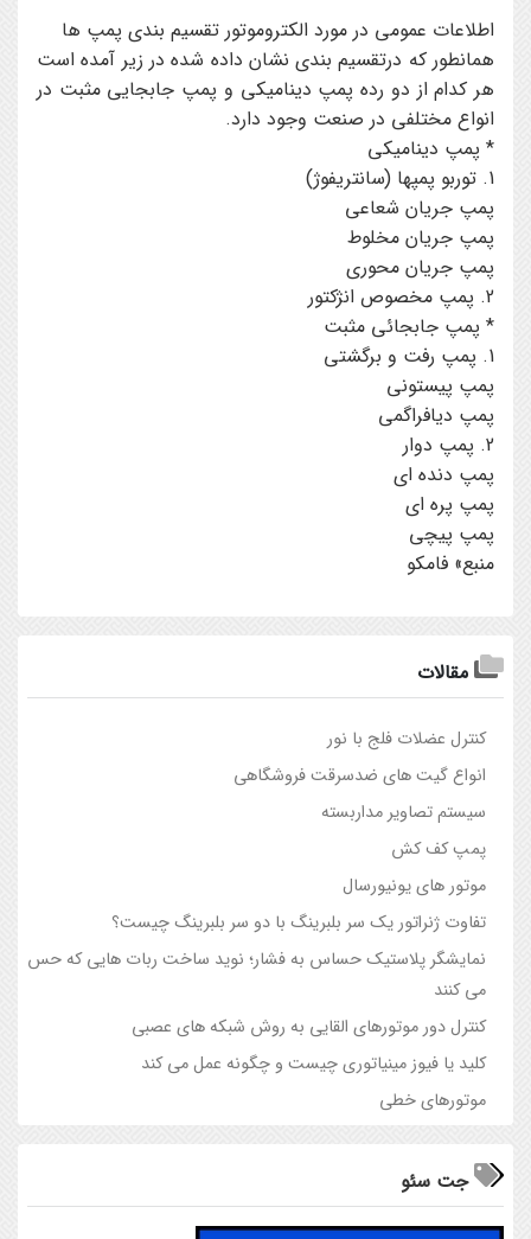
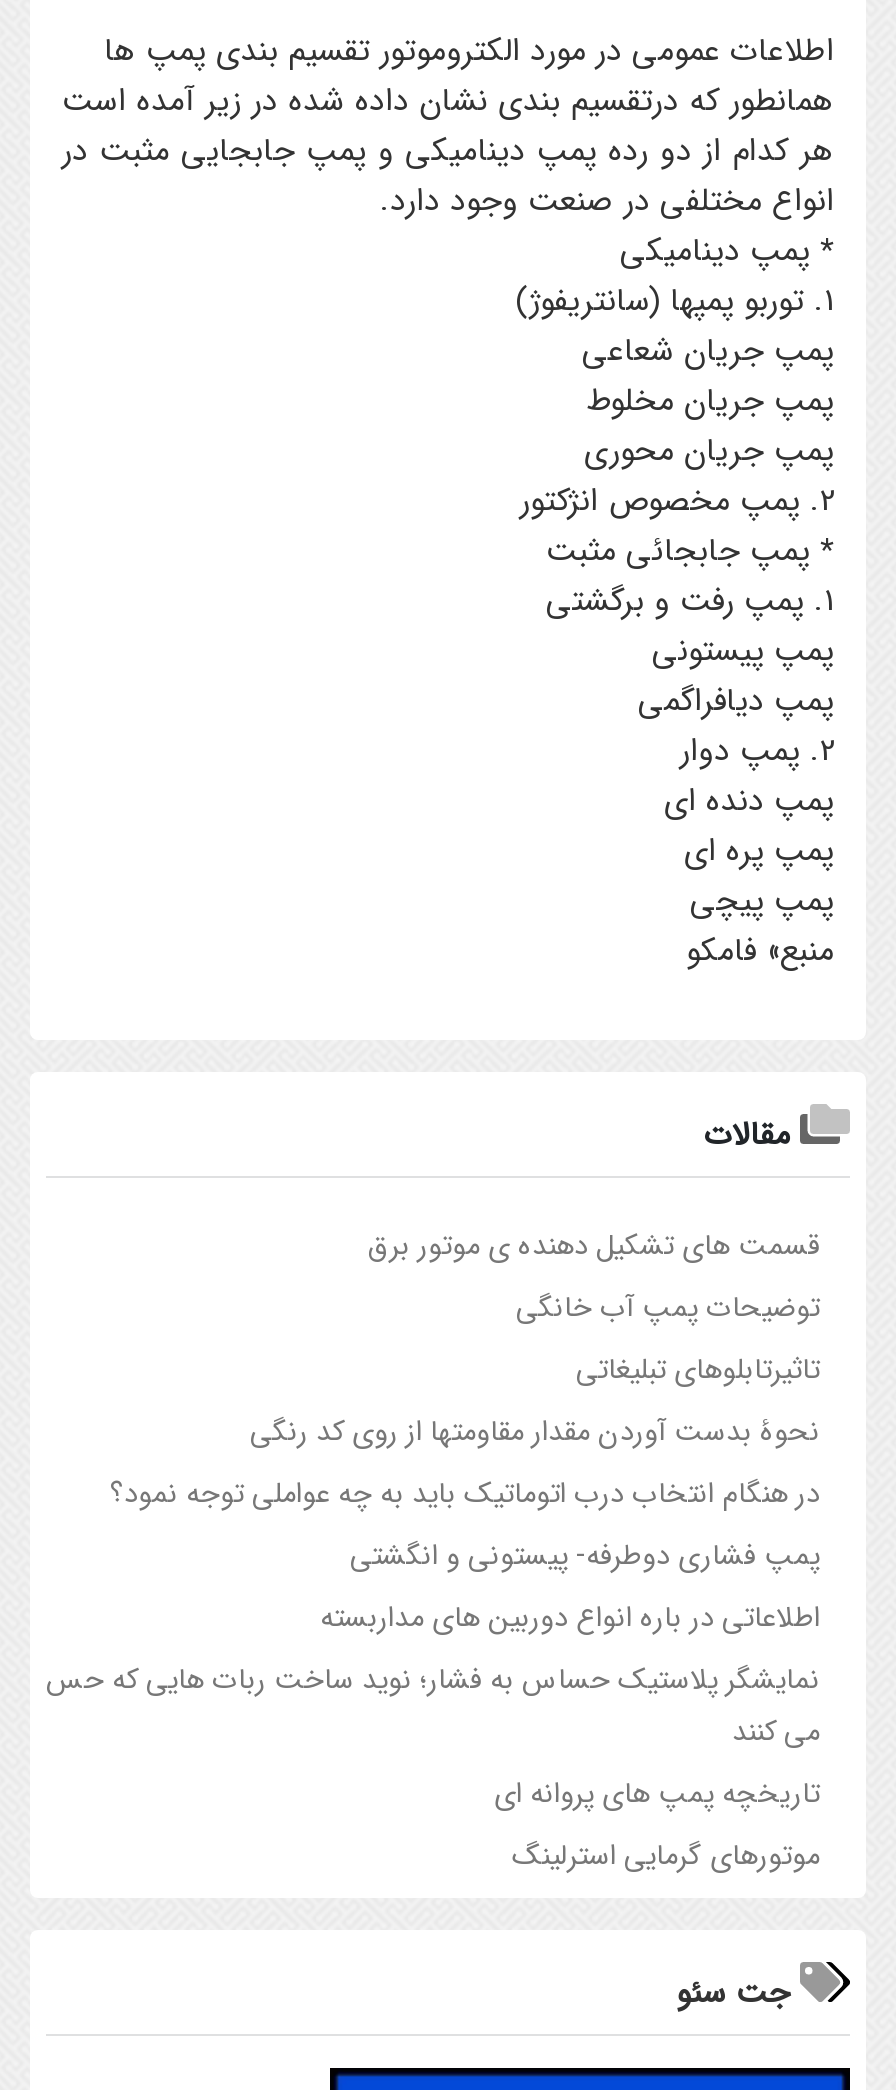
[111,725,486,936] کنترل‌ عضلات فلج با نور | انواع گیت های ضدسرقت فروشگاهی | سیستم تصاویر مداربسته | پمپ کف کش | موتور هاي يونيورسال | تفاوت ژنراتور یک سر بلبرینگ با دو سر بلبرینگ چیست؟ -> [110,1223,820,1641] قسمت های تشکیل دهنده ی موتور برق | توضیحات پمپ آب خانگی | تاثیرتابلوهای تبلیغاتی | نحوهٔ بدست آوردن مقدار مقاومتها از روی کد رنگی | در هنگام انتخاب درب اتوماتیک باید به چه عواملی توجه نمود؟ | پمپ فشاری دوطرفه- پیستونی و انگشتی | اطلاعاتی در باره انواع دوربین های مداربسته
moved [27,946,486,1004] -> [46,1657,820,1755]: نمایشگر پلاستیک حساس به فشار؛ نوید ساخت ربات هایی که حس | می کنند
[132,1013,486,1114] کنترل دور موتورهای القایی به روش شبکه های عصبی | کلید یا فیوز مینیاتوری چیست و چگونه عمل می کند | موتورهای خطی -> [494,1771,820,1879] تاریخچه پمپ های پروانه ای | موتورهای گرمایی استرلینگ

